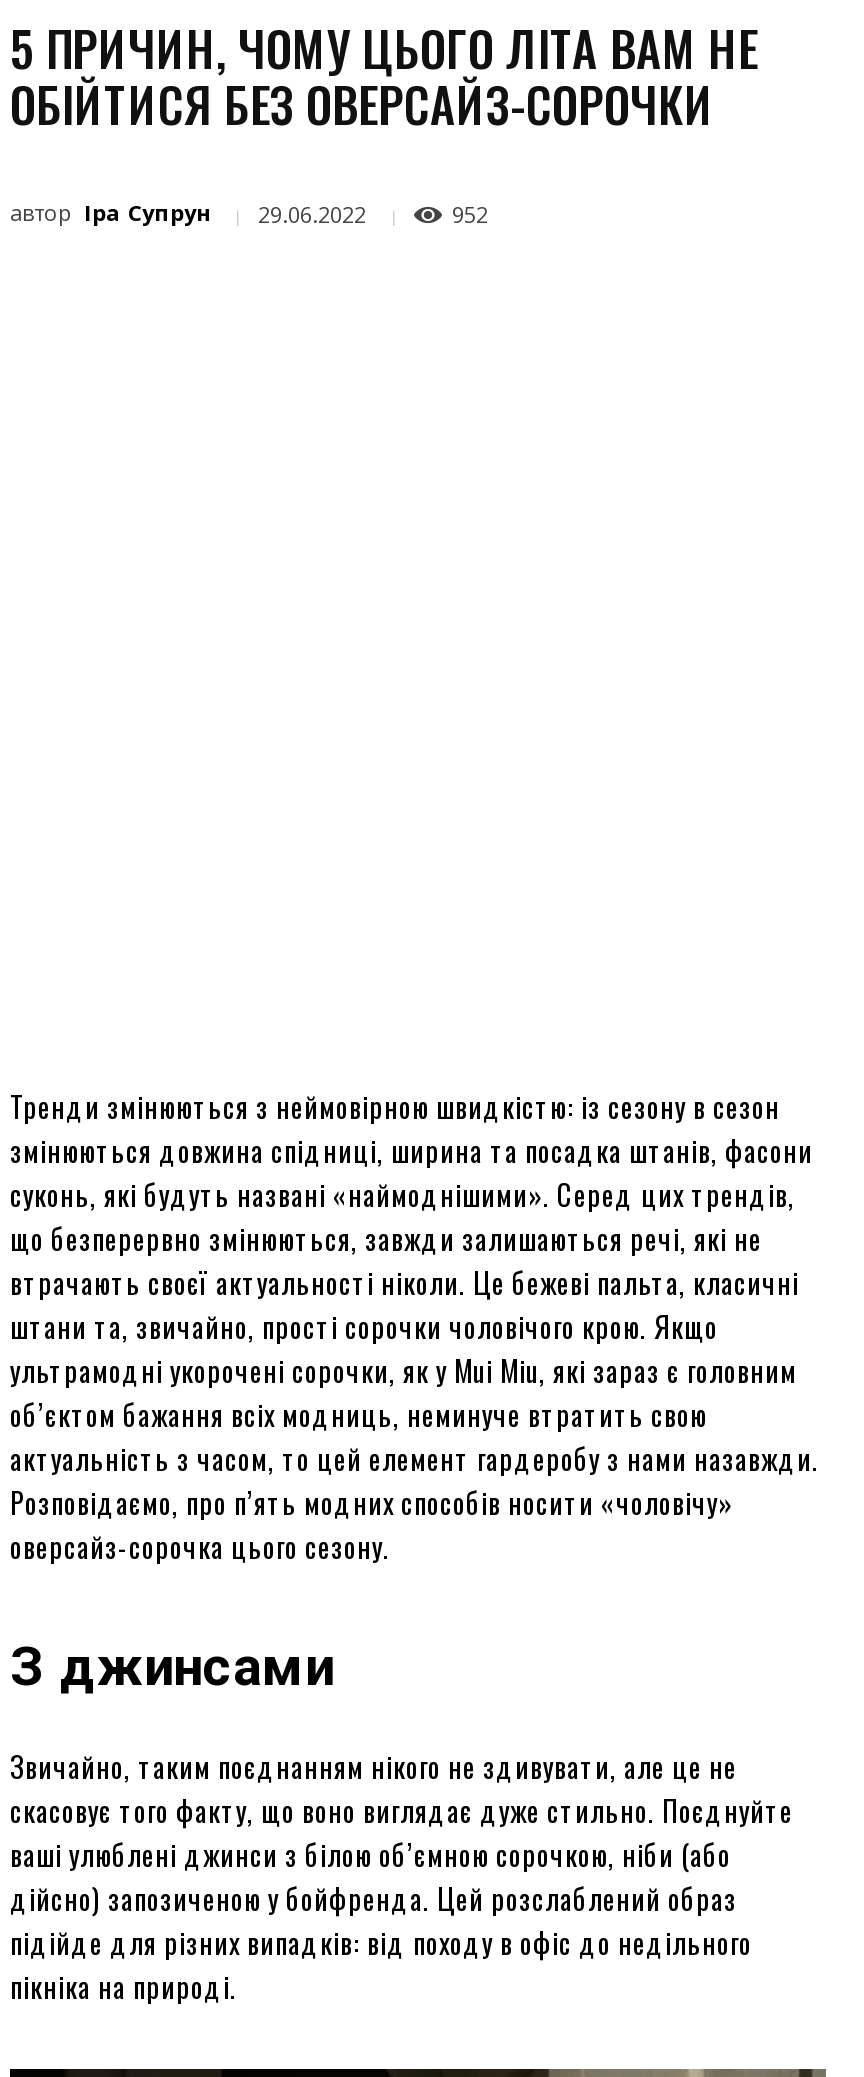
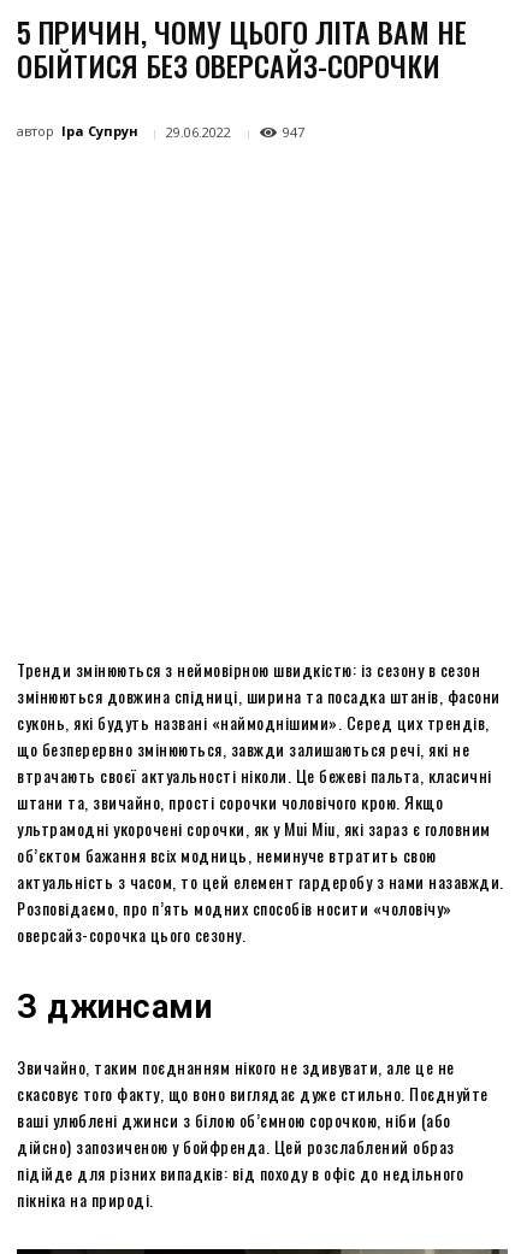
[452,199,488,229] 952 -> [283,123,304,141] 947

